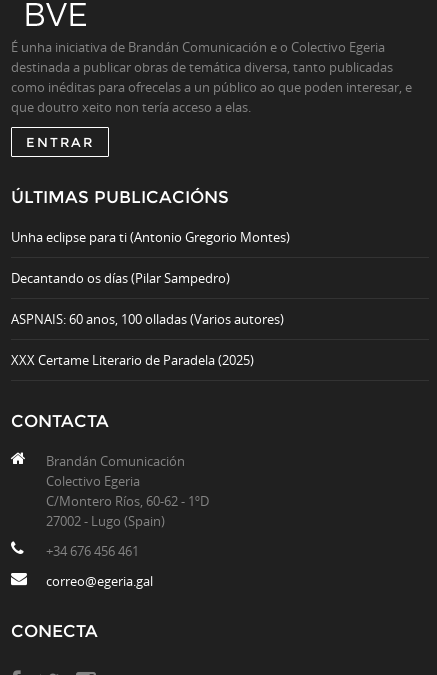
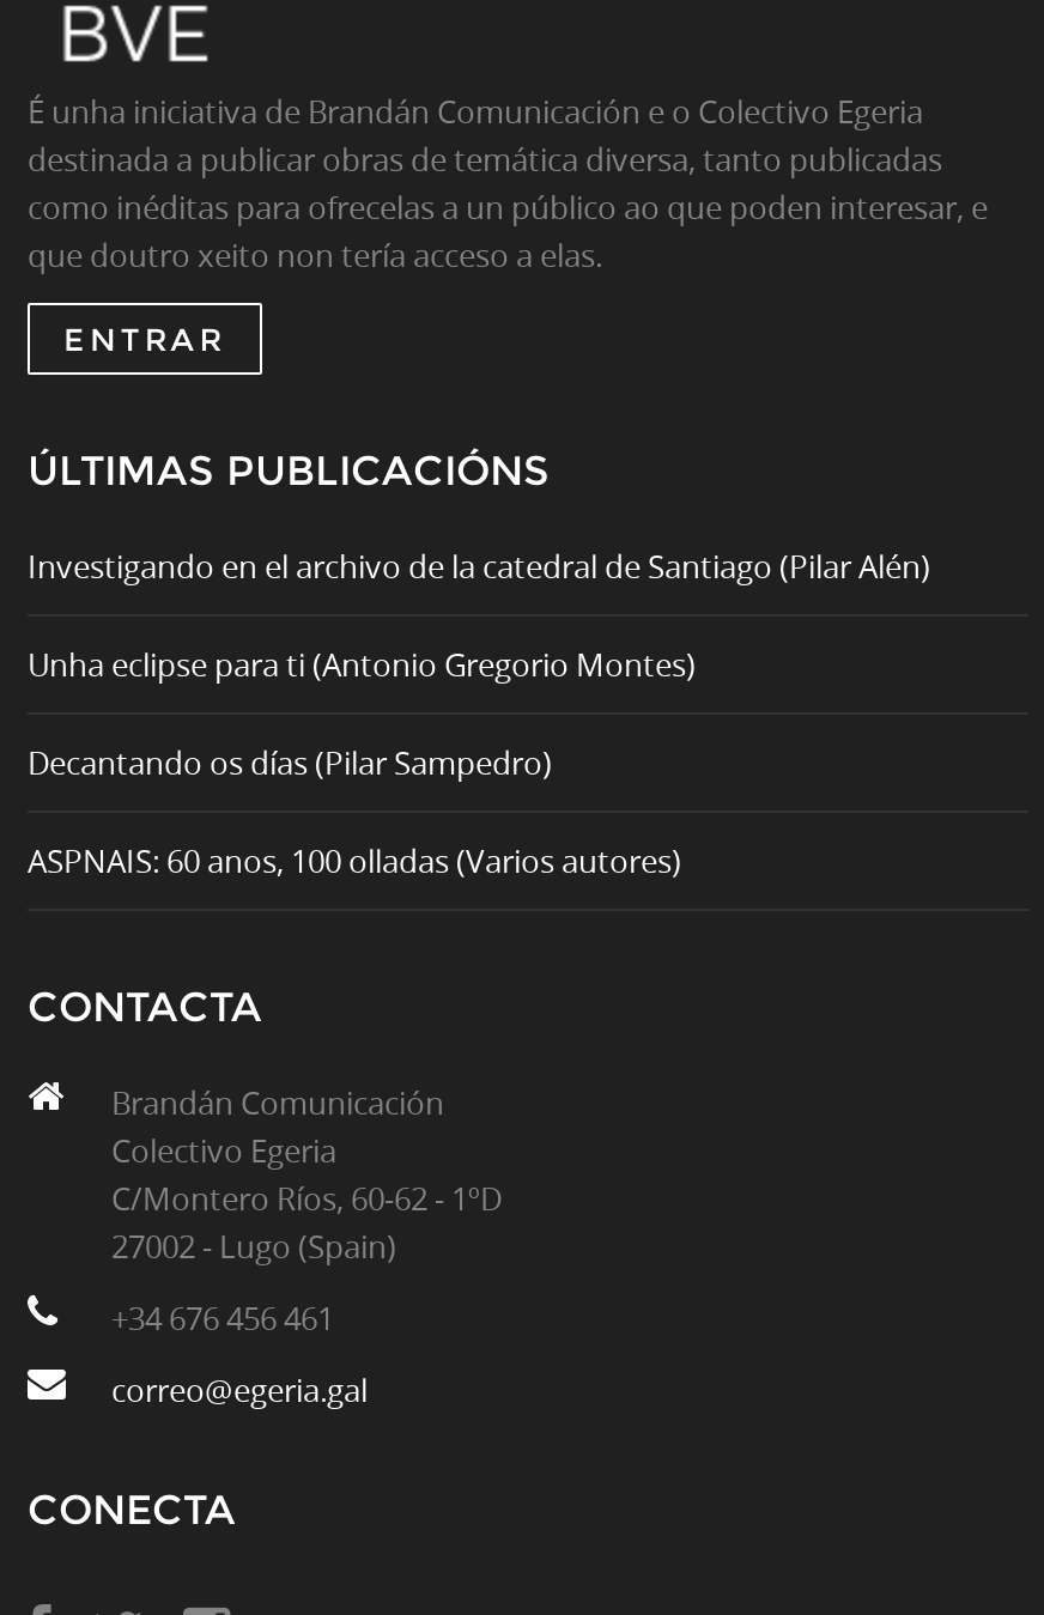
none -> [28,545,930,588] Investigando en el archivo de la catedral de Santiago (Pilar Alén)
moved [11,228,290,328] -> [28,643,696,882]: Unha eclipse para ti (Antonio Gregorio Montes) | Decantando os días (Pilar Sampedro) | ASPNAIS: 60 anos, 100 olladas (Varios autores)
[11,351,254,369] XXX Certame Literario de Paradela (2025) -> none

